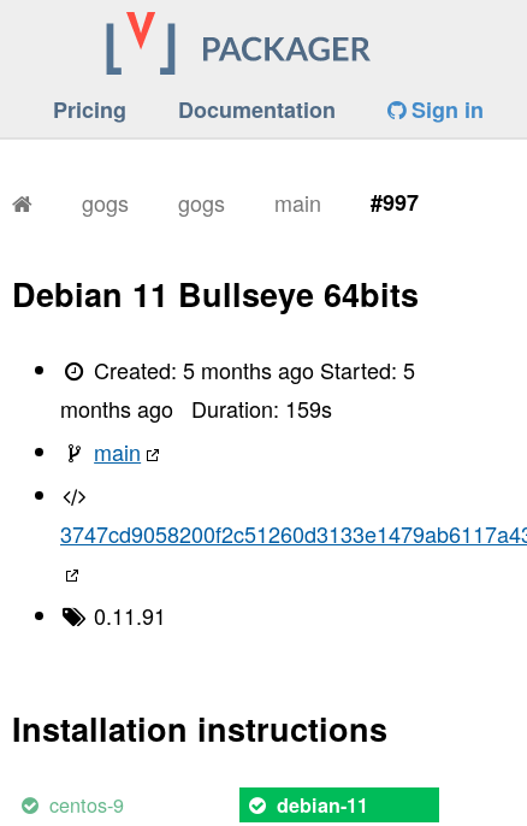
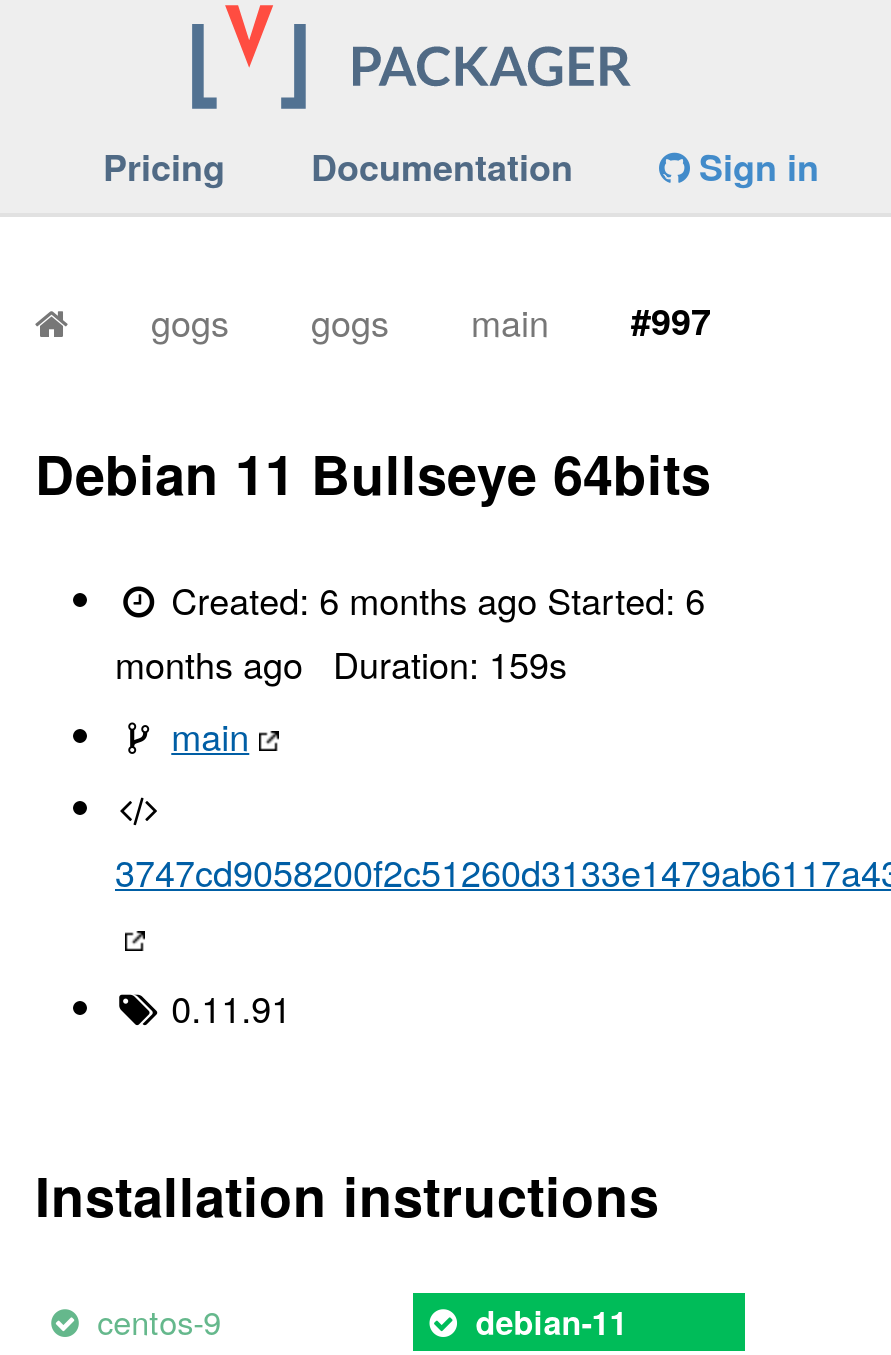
[88,354,415,385] Created: 5 months ago Started: 5 -> [161,573,705,625] Created: 6 months ago Started: 6

